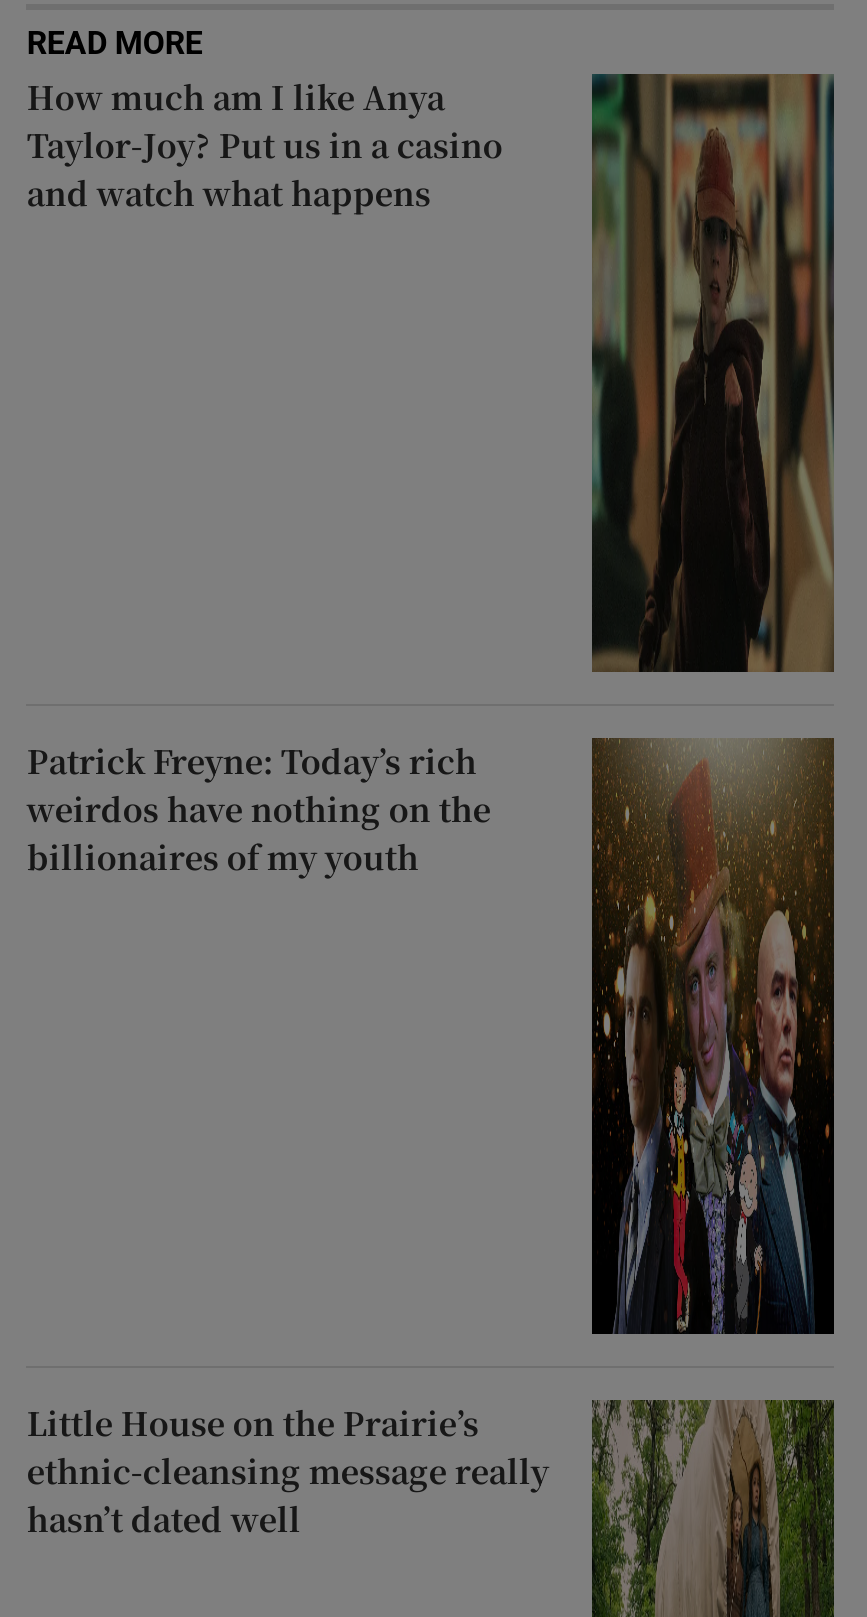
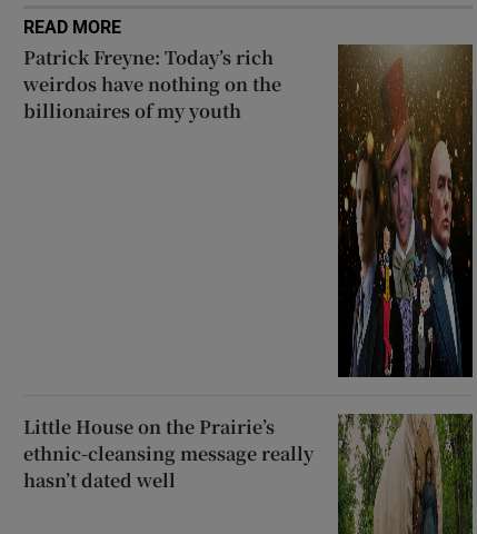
[27,74,503,216] How much am I like Anya | Taylor-Joy? Put us in a casino | and watch what happens -> none
[590,72,836,674] [image] -> none

